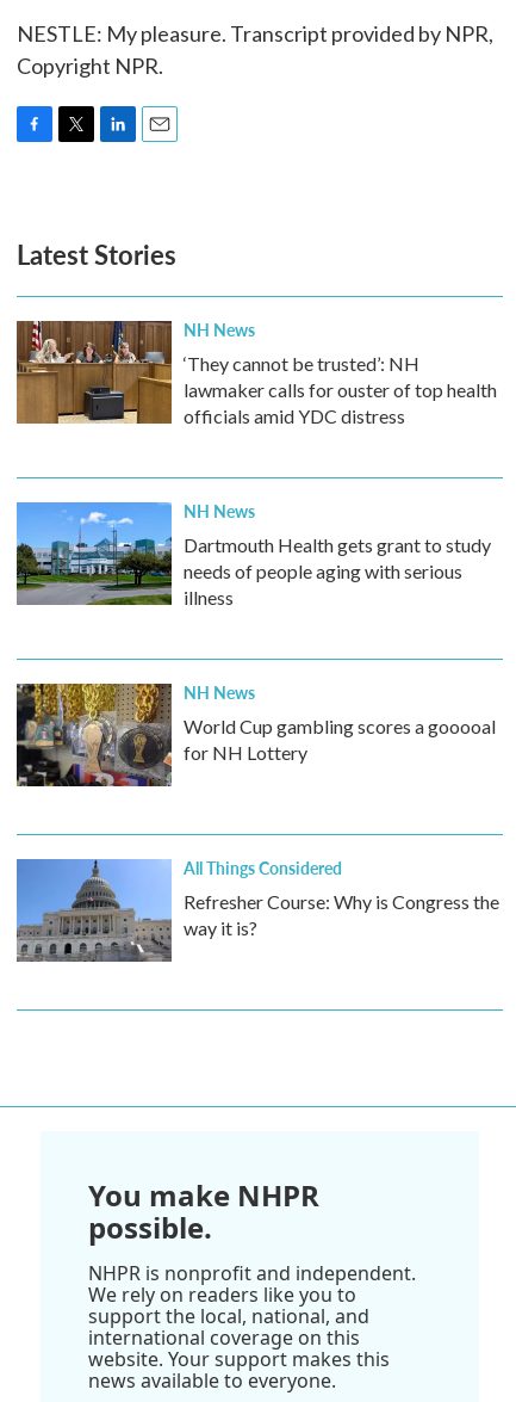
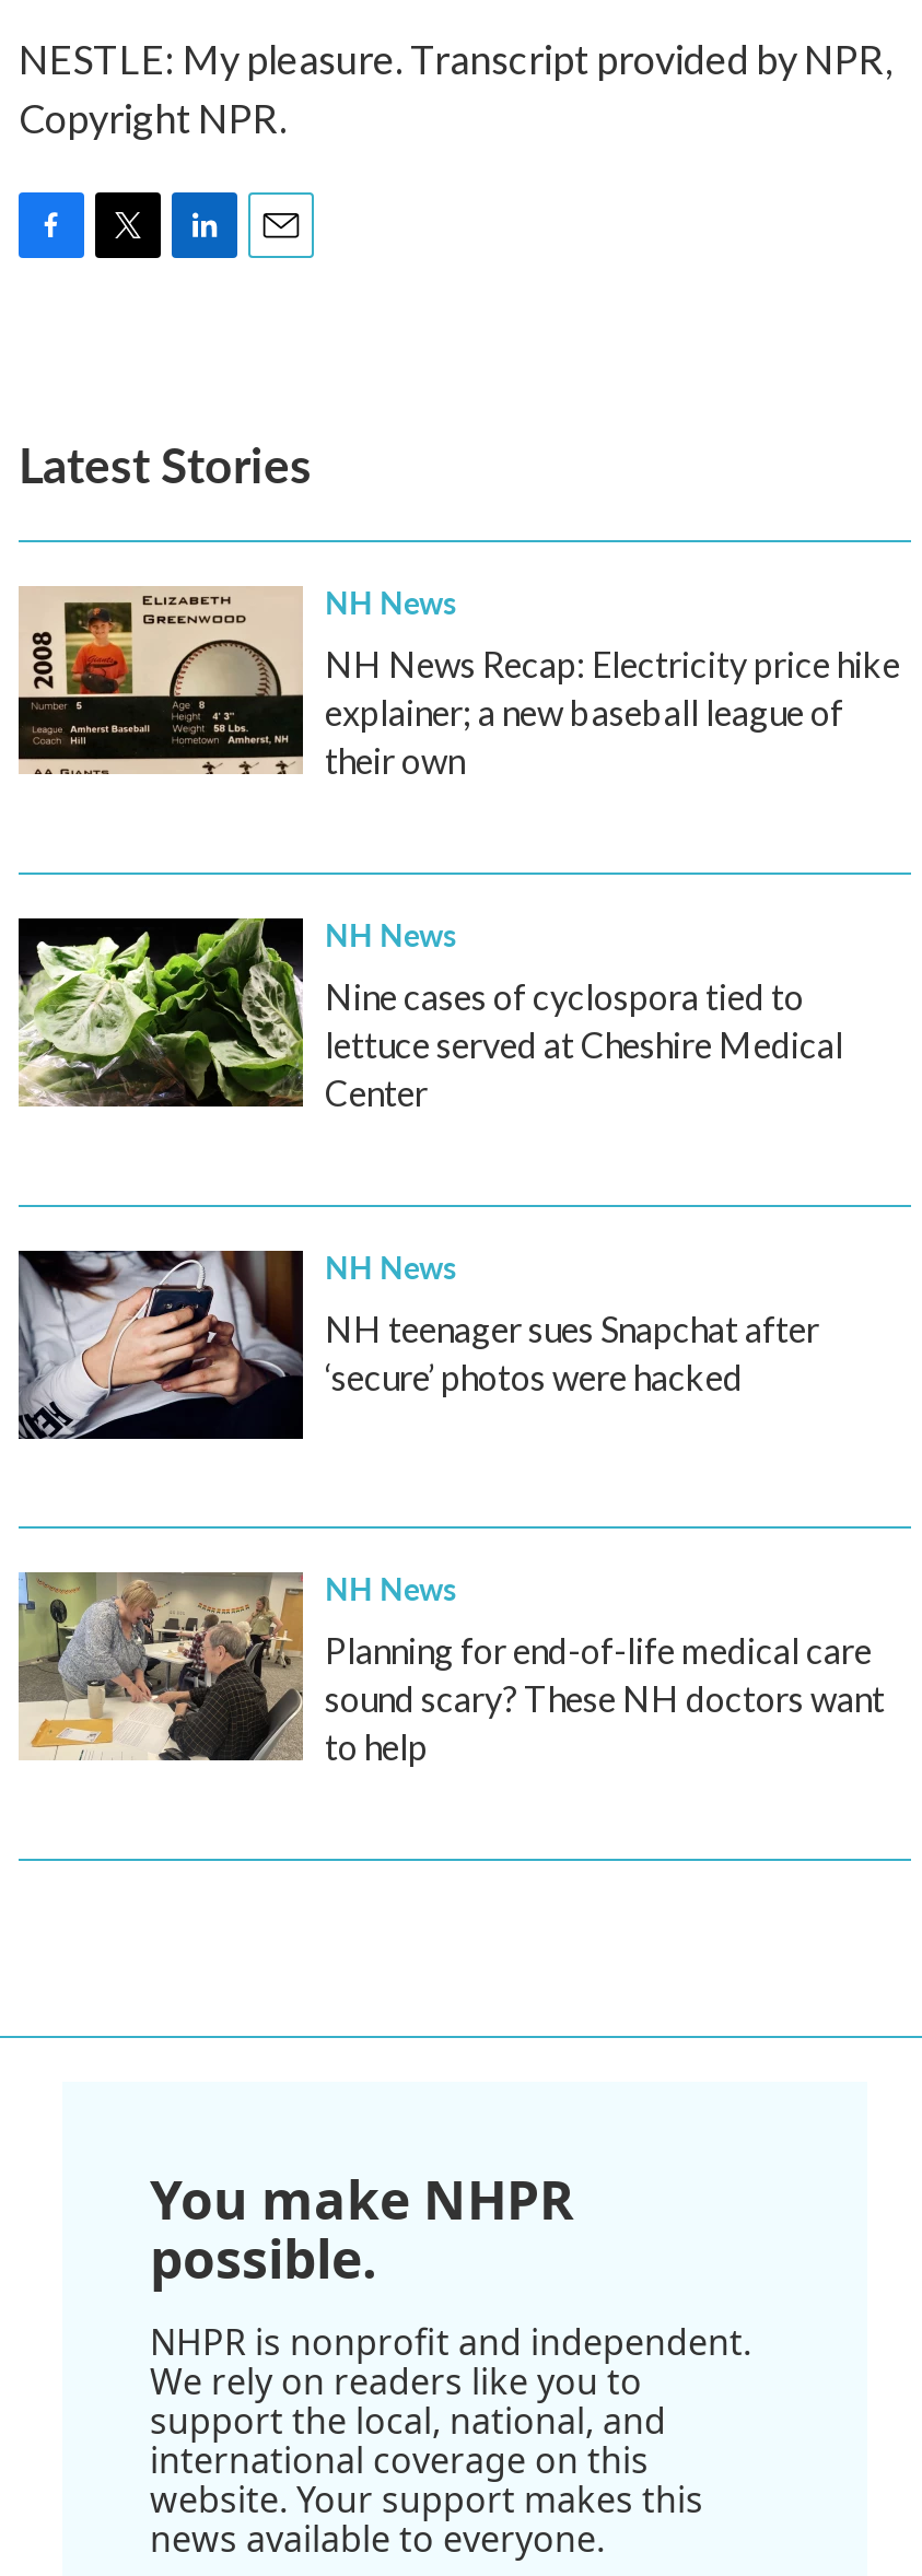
[15,320,497,427] [image] | ‘They cannot be trusted’: NH | lawmaker calls for ouster of top health | officials amid YDC distress -> [16,586,900,781] [image] | NH News Recap: Electricity price hike | explainer; a new baseball league of | their own
[15,501,491,609] [image] | Dartmouth Health gets grant to study | needs of people aging with serious | illness -> [16,916,843,1113] [image] | Nine cases of cyclospora tied to | lettuce served at Cheshire Medical | Center
[15,683,496,788] [image] | World Cup gambling scores a gooooal | for NH Lottery -> [16,1249,819,1441] [image] | NH teenager sues Snapchat after | ‘secure’ photos were hacked
[15,856,499,963] [image] | All Things Considered | Refresher Course: Why is Congress the | way it is? -> [16,1566,885,1767] [image] | NH News | Planning for end-of-life medical care | sound scary? These NH doctors want | to help

